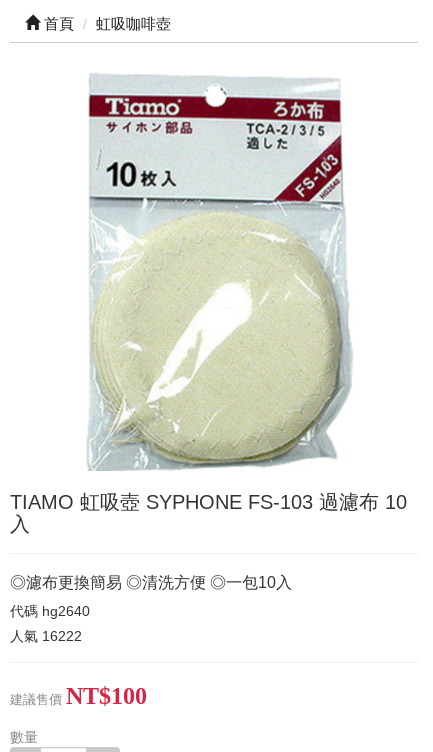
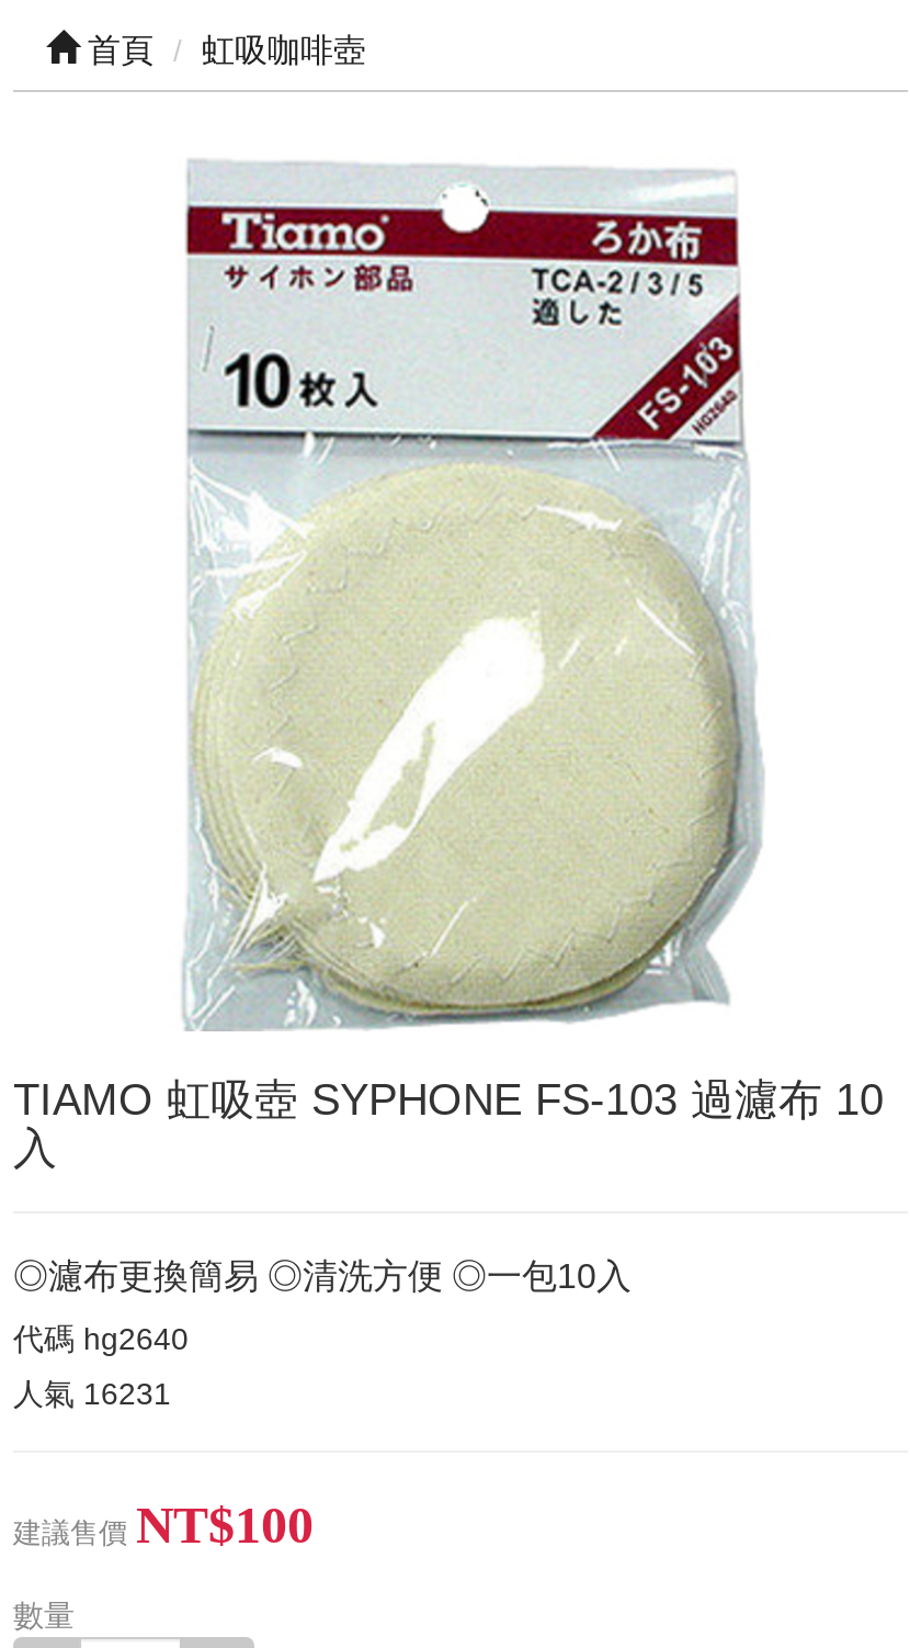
[10,628,82,644] 人氣16222 -> [13,1376,171,1411] 人氣16231

